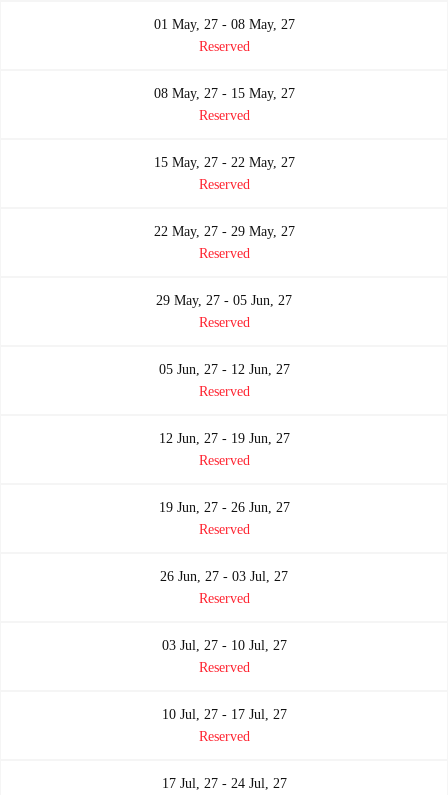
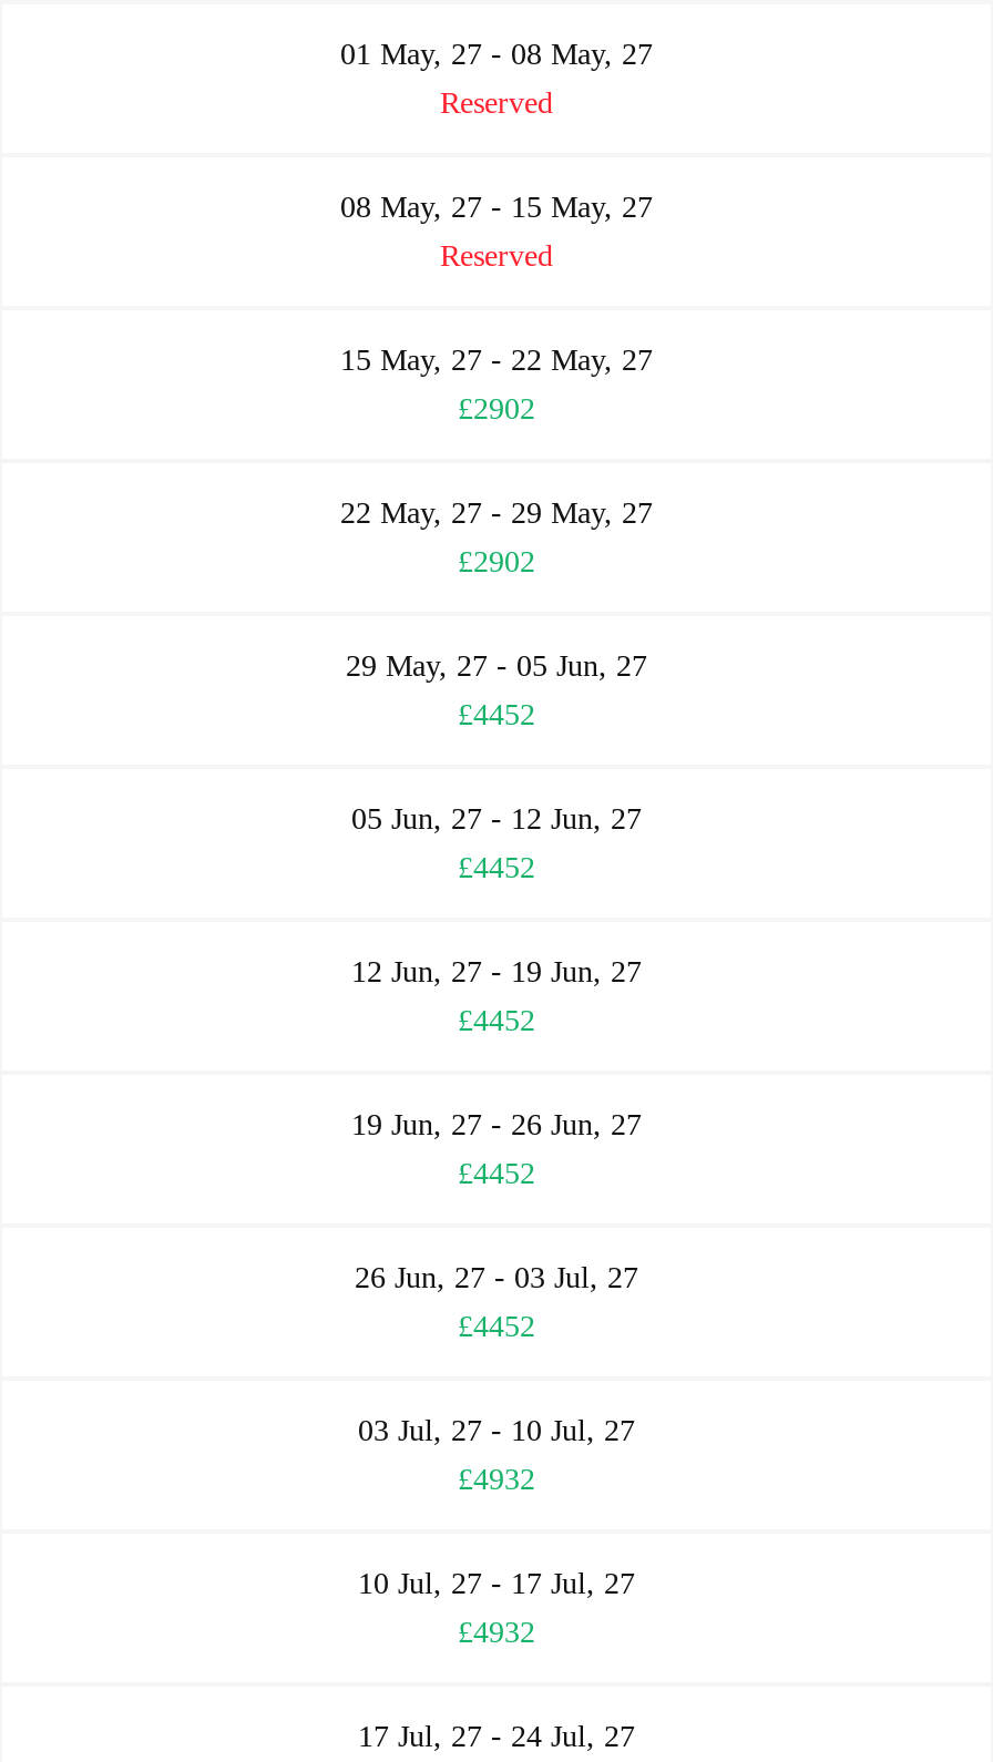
[198,177,249,192] Reserved -> [458,393,535,426] £2902
[198,246,249,261] Reserved -> [458,546,535,579] £2902
[198,315,249,330] Reserved -> [458,699,535,732] £4452
[198,384,249,399] Reserved -> [458,852,535,885] £4452
[198,453,249,468] Reserved -> [458,1004,535,1038] £4452
[198,522,249,537] Reserved -> [458,1157,535,1191] £4452
[198,591,249,606] Reserved -> [458,1310,535,1344] £4452
[198,660,249,675] Reserved -> [458,1463,535,1496] £4932
[198,729,249,744] Reserved -> [458,1616,535,1649] £4932

